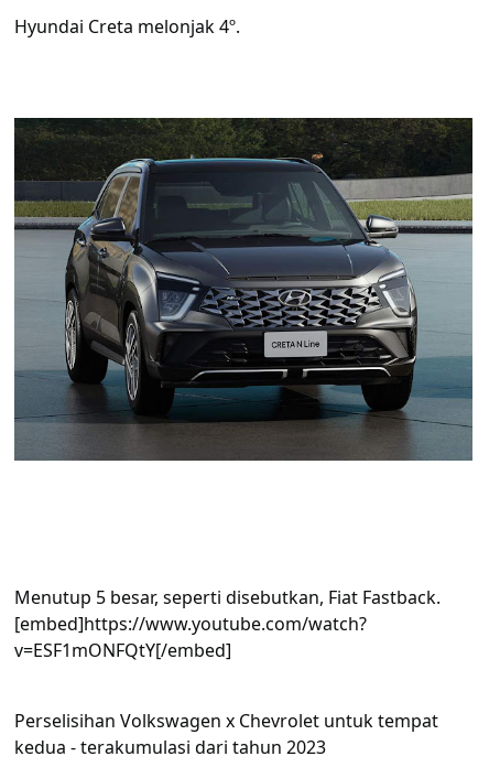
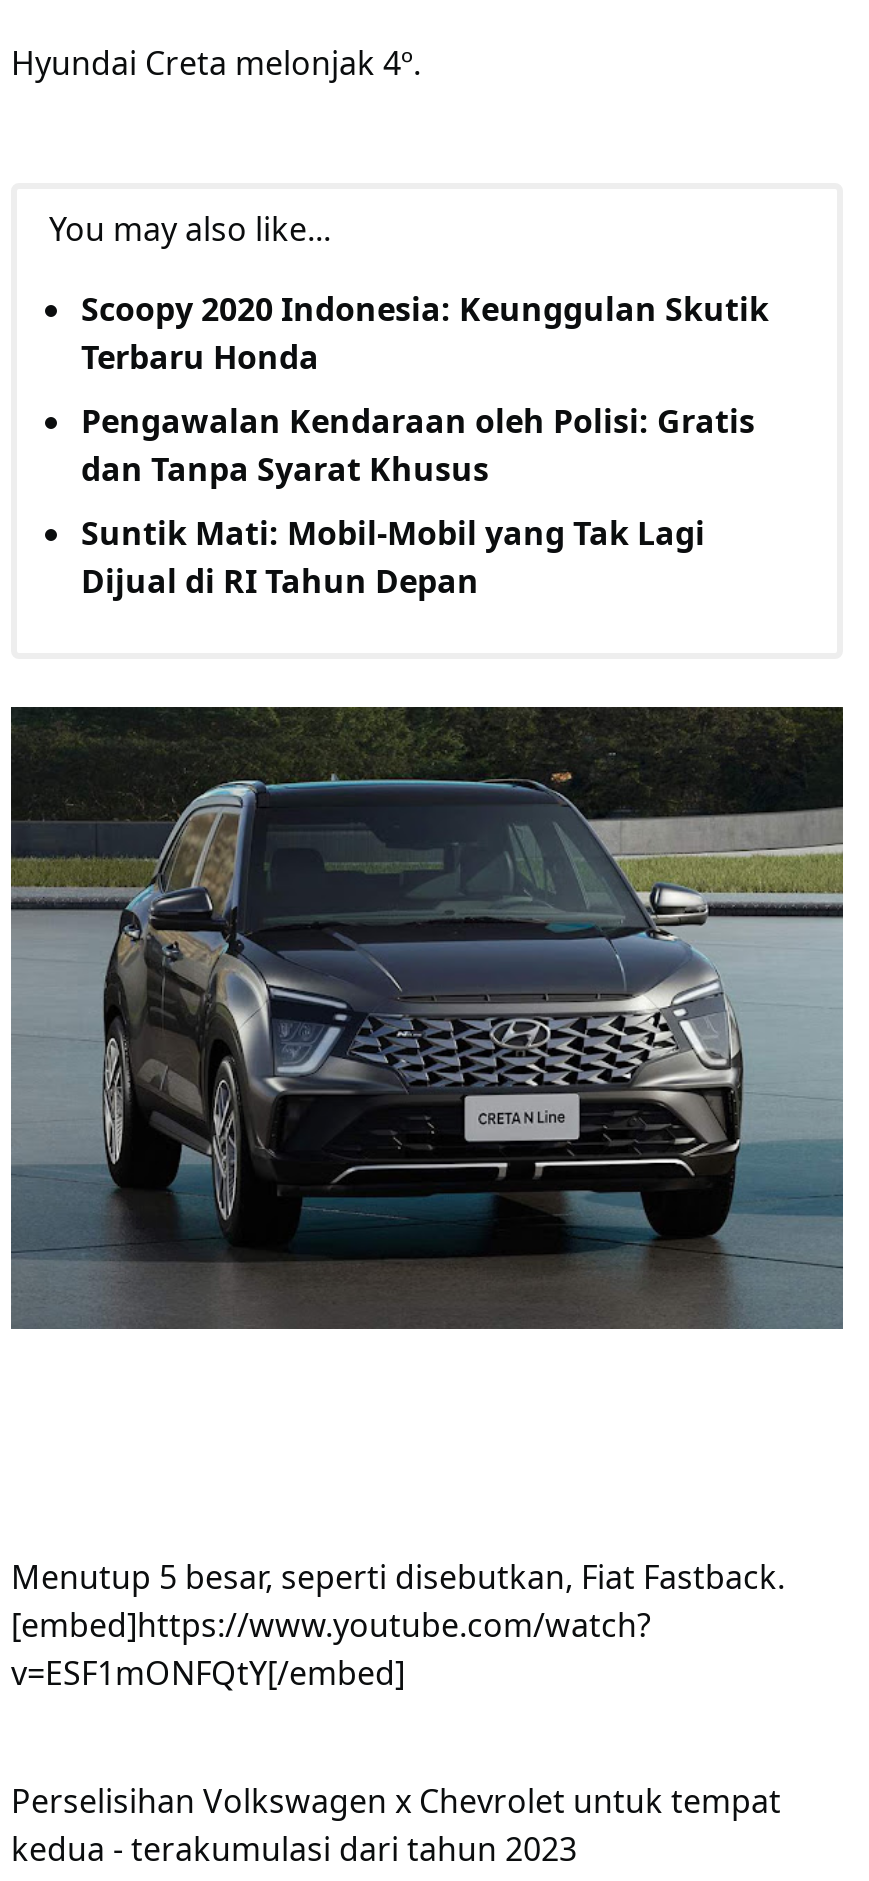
none -> [49,206,769,602] You may also like... | Scoopy 2020 Indonesia: Keunggulan Skutik | Terbaru Honda | Pengawalan Kendaraan oleh Polisi: Gratis | dan Tanpa Syarat Khusus | Suntik Mati: Mobil-Mobil yang Tak Lagi | Dijual di RI Tahun Depan

